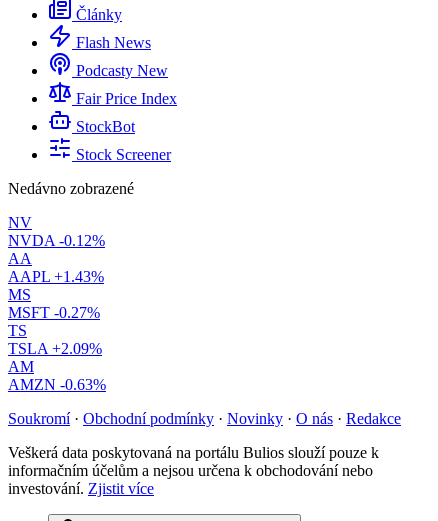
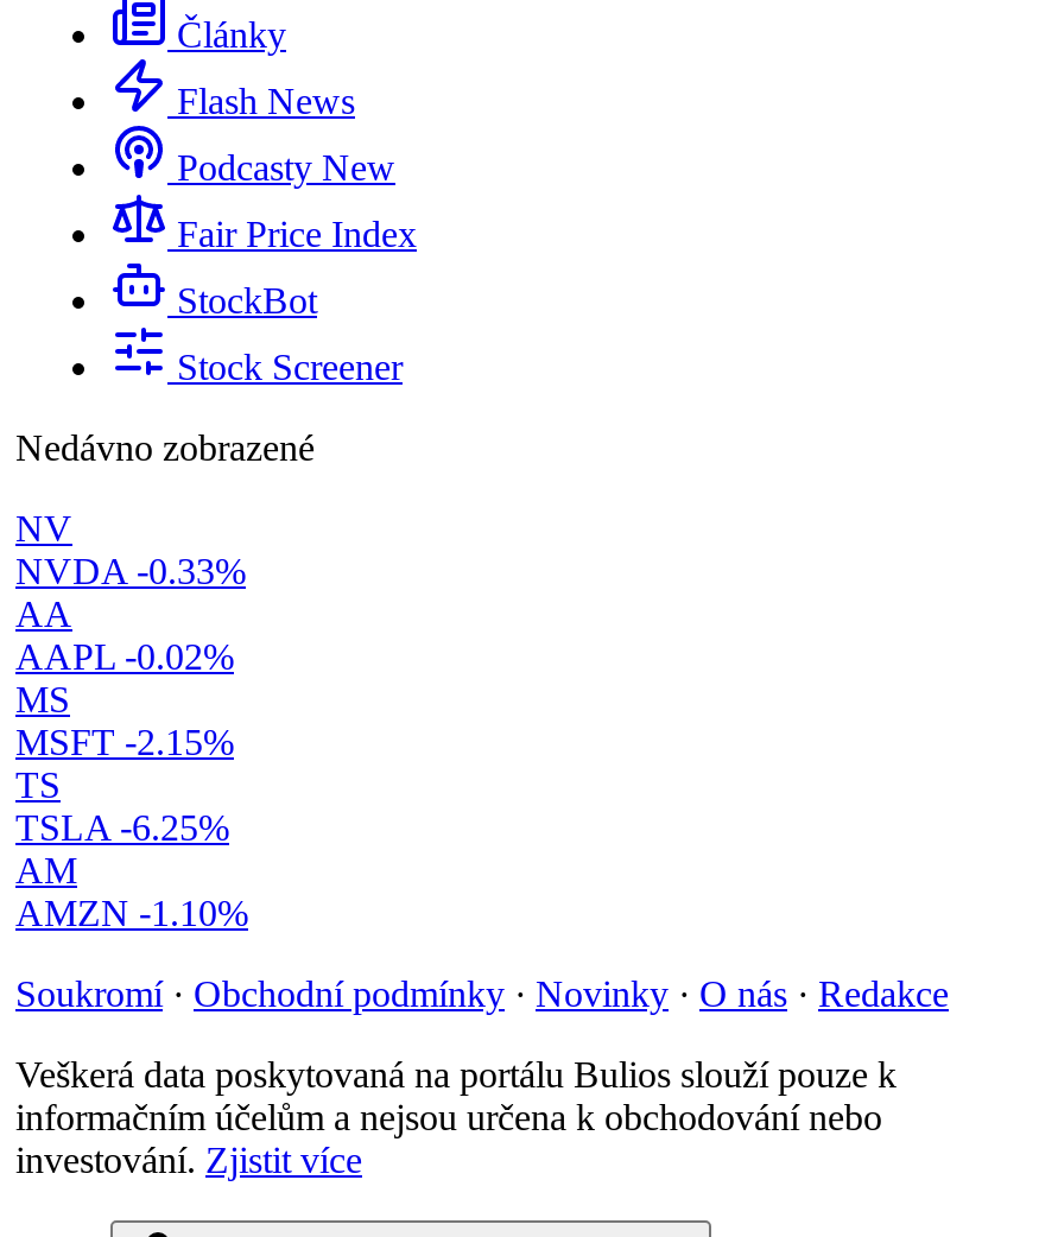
[8,232,105,249] NVDA -0.12% -> [15,551,246,591] NVDA -0.33%
[8,268,104,285] AAPL +1.43% -> [15,637,234,677] AAPL -0.02%
[8,304,100,321] MSFT -0.27% -> [15,722,234,762] MSFT -2.15%
[8,340,102,357] TSLA +2.09% -> [15,807,229,848] TSLA -6.25%
[8,376,106,393] AMZN -0.63% -> [15,893,248,933] AMZN -1.10%

